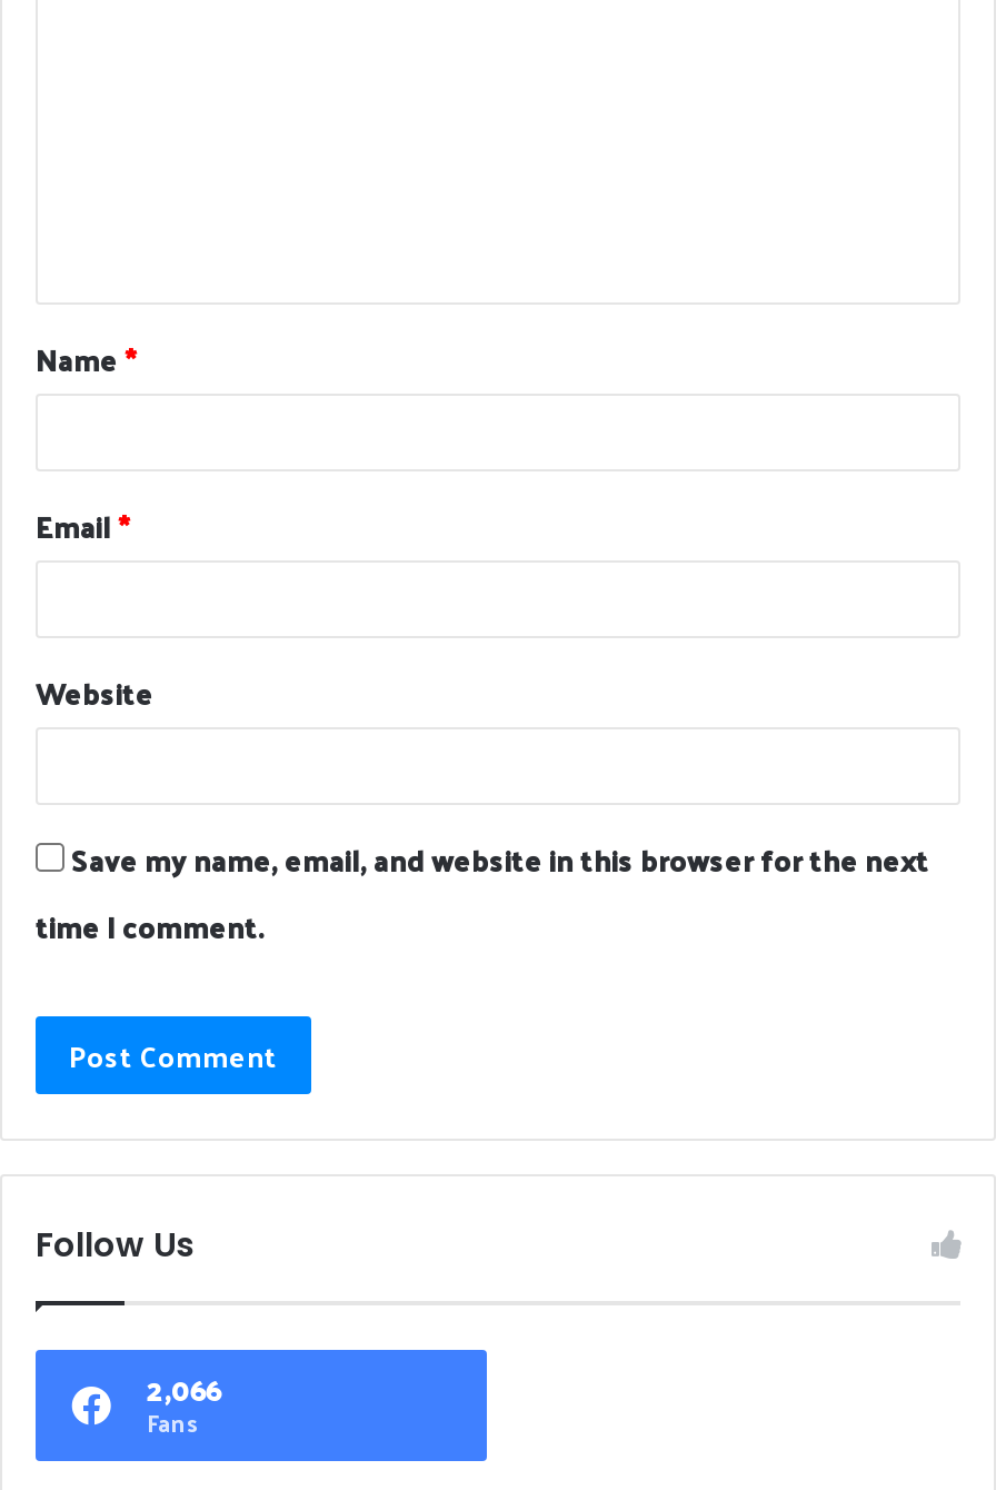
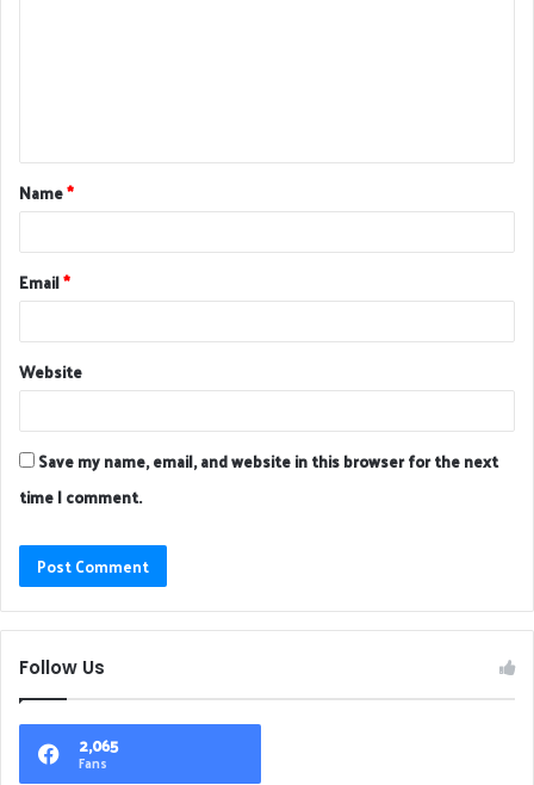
[147,1363,220,1414] 2,066 -> [79,731,118,758] 2,065

